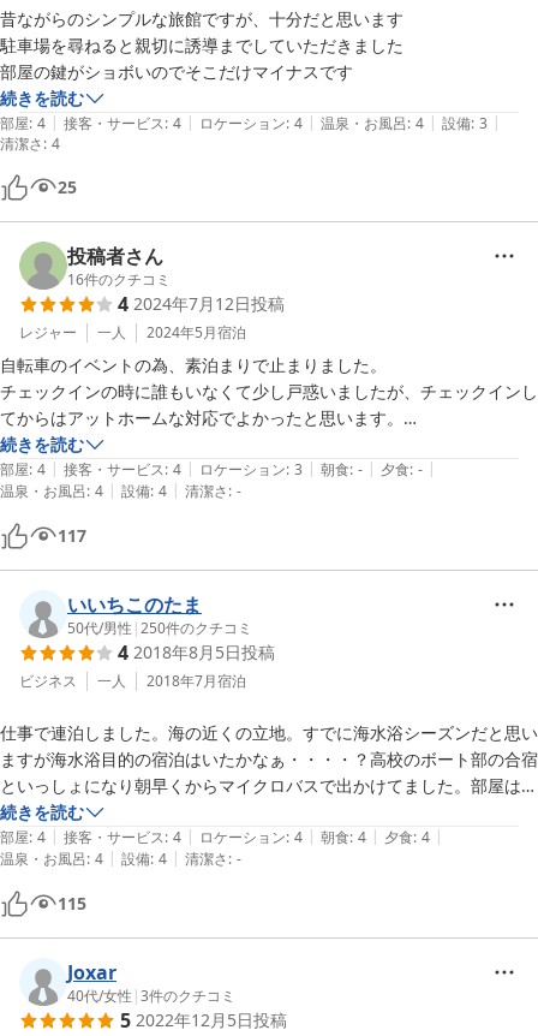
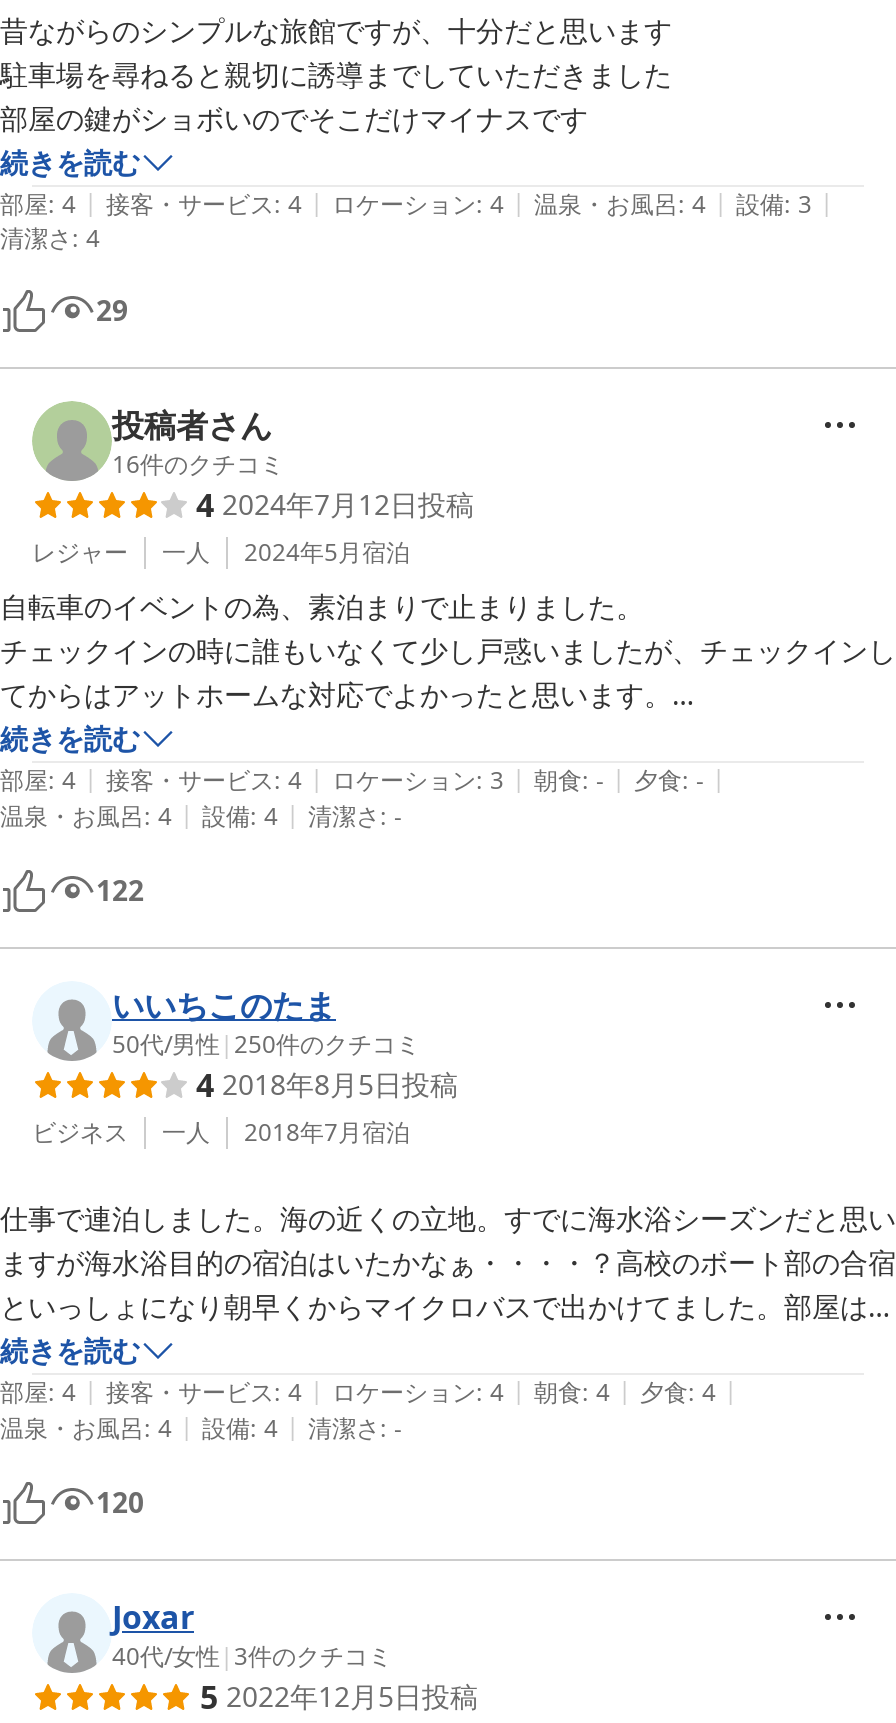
[58,175,77,198] 25 -> [96,291,128,329] 29
[58,524,86,547] 117 -> [96,871,144,909] 122
[58,892,86,915] 115 -> [96,1483,144,1521] 120

